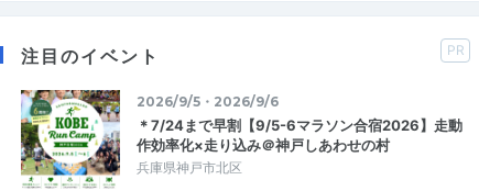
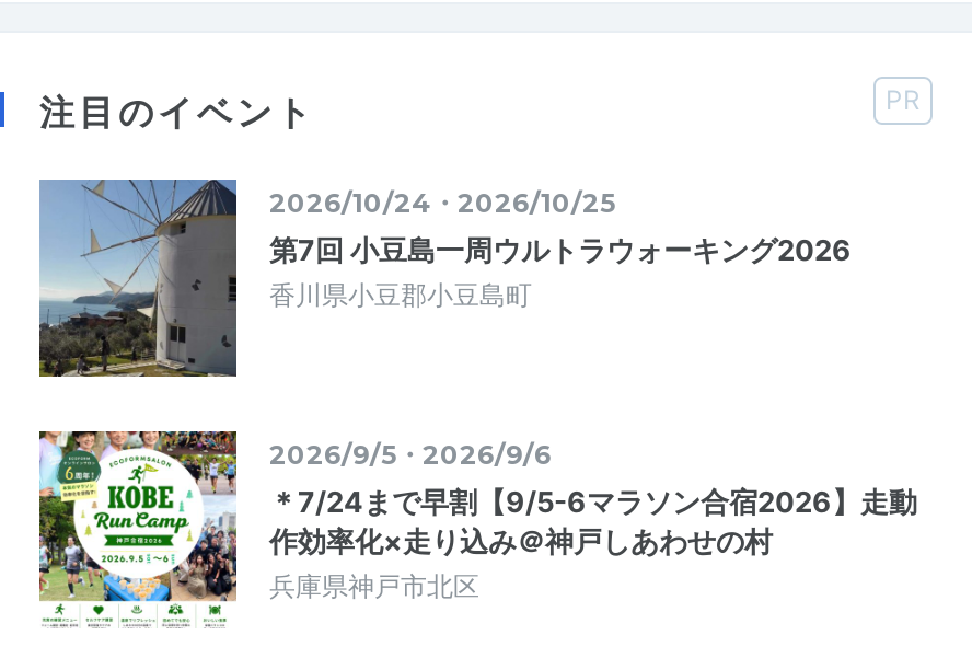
none -> [37,177,852,379] [image] | 2026/10/24・2026/10/25 | 第7回 小豆島一周ウルトラウォーキング2026 | 香川県小豆郡小豆島町

